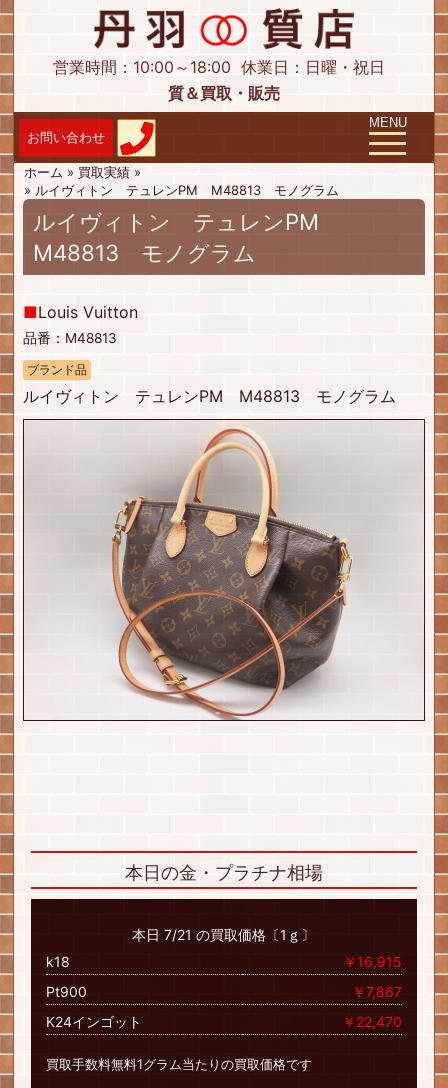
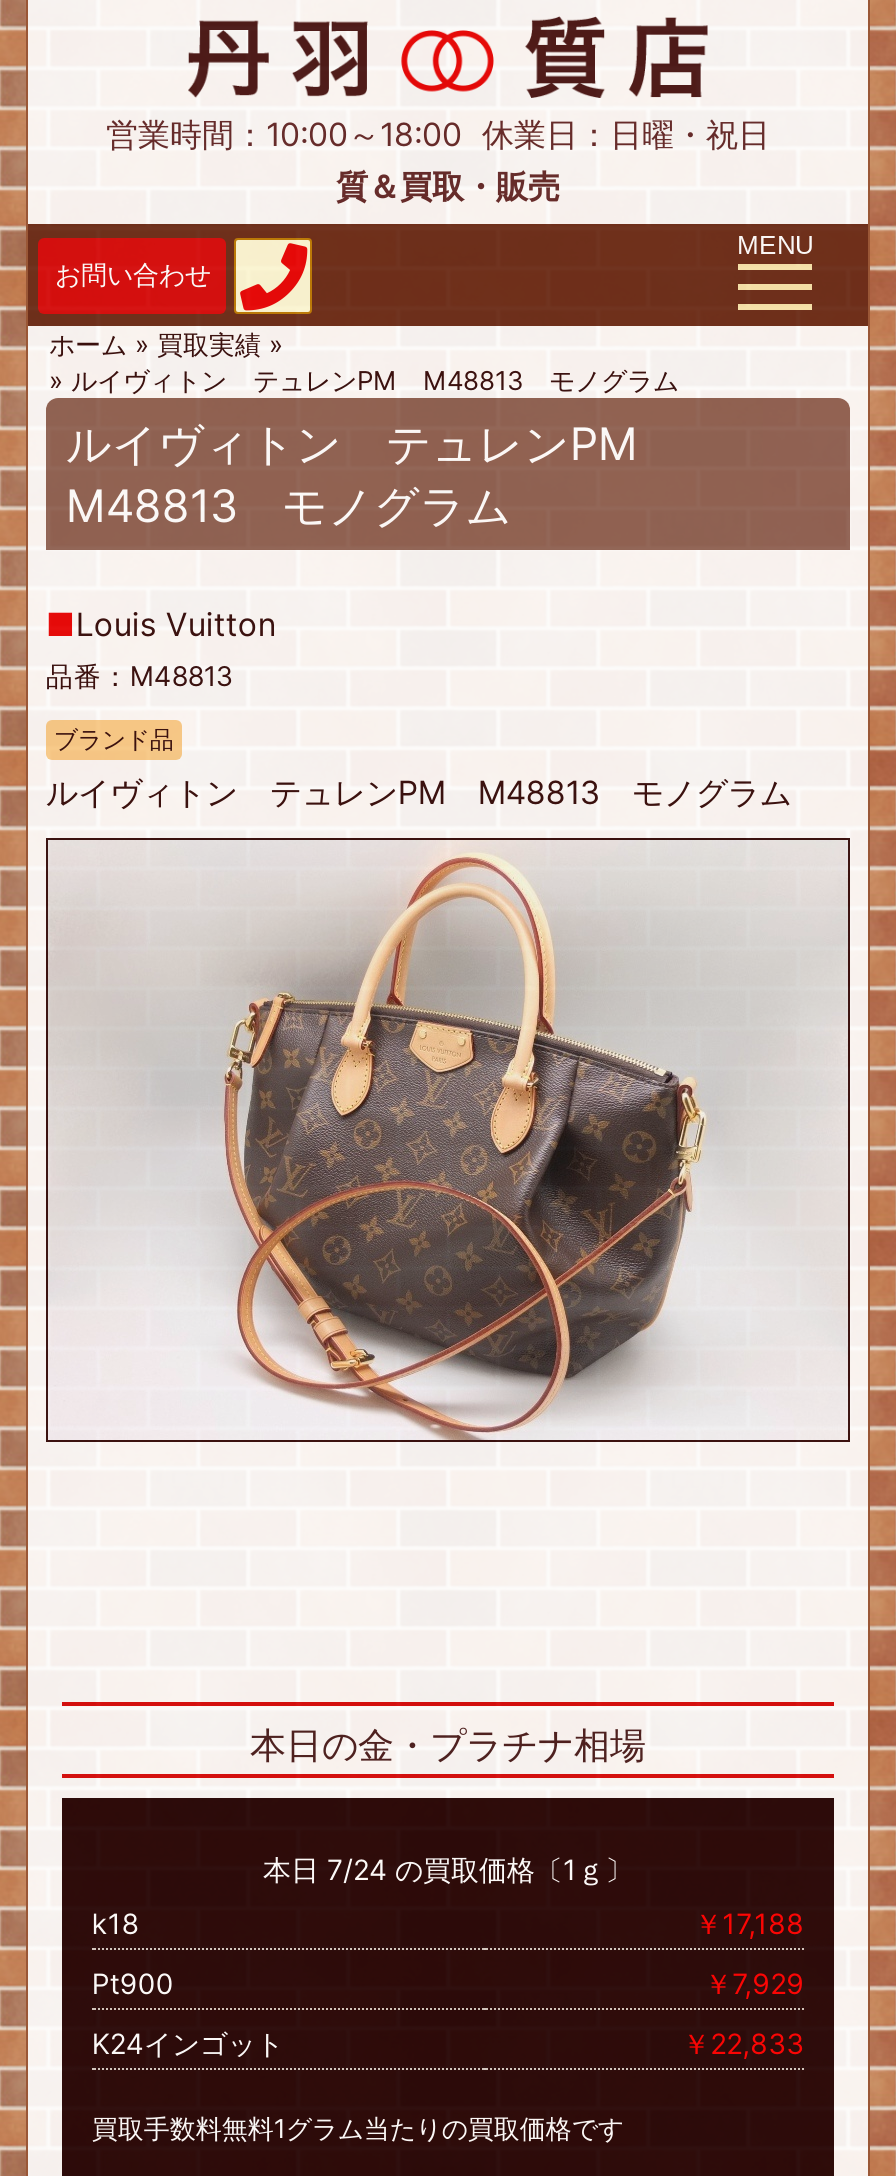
[132,926,315,943] 本日 7/21 の買取価格〔1ｇ〕 -> [263,1852,633,1886] 本日 7/24 の買取価格〔1ｇ〕
[343,953,402,970] ￥16,915 -> [694,1906,804,1940] ￥17,188
[352,983,402,1000] ￥7,867 -> [704,1966,804,2000] ￥7,929
[342,1013,402,1030] ￥22,470 -> [682,2026,804,2060] ￥22,833

